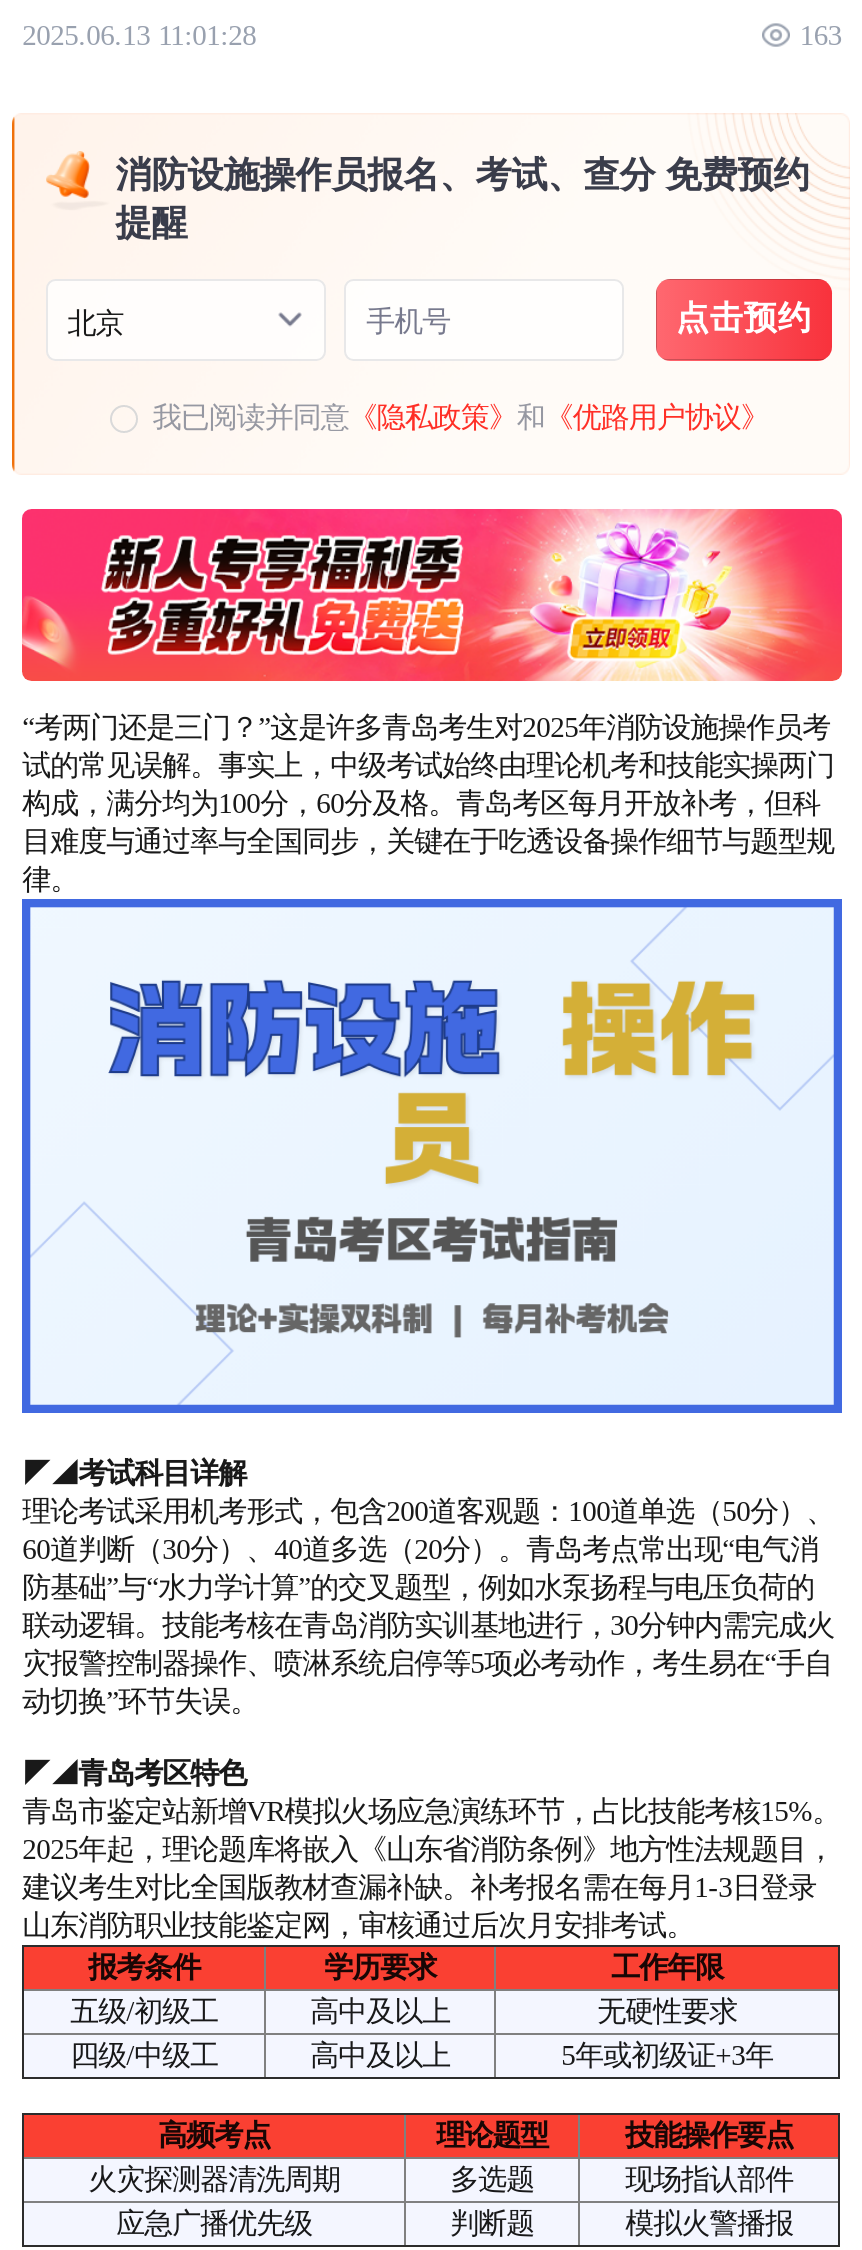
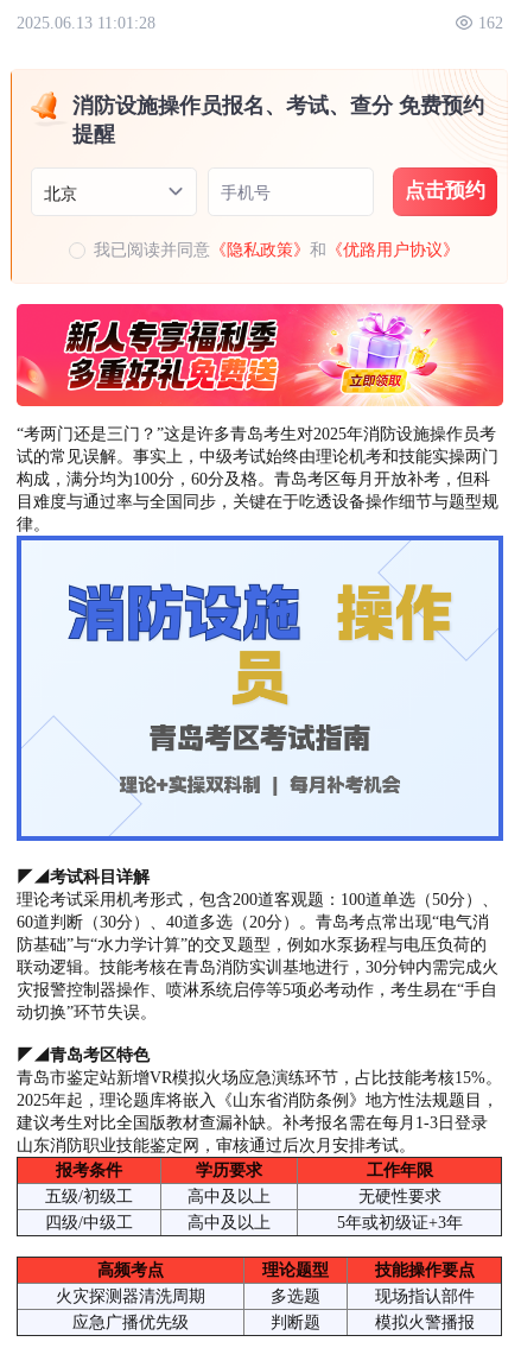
[800,19,842,51] 163 -> [478,13,503,32] 162

